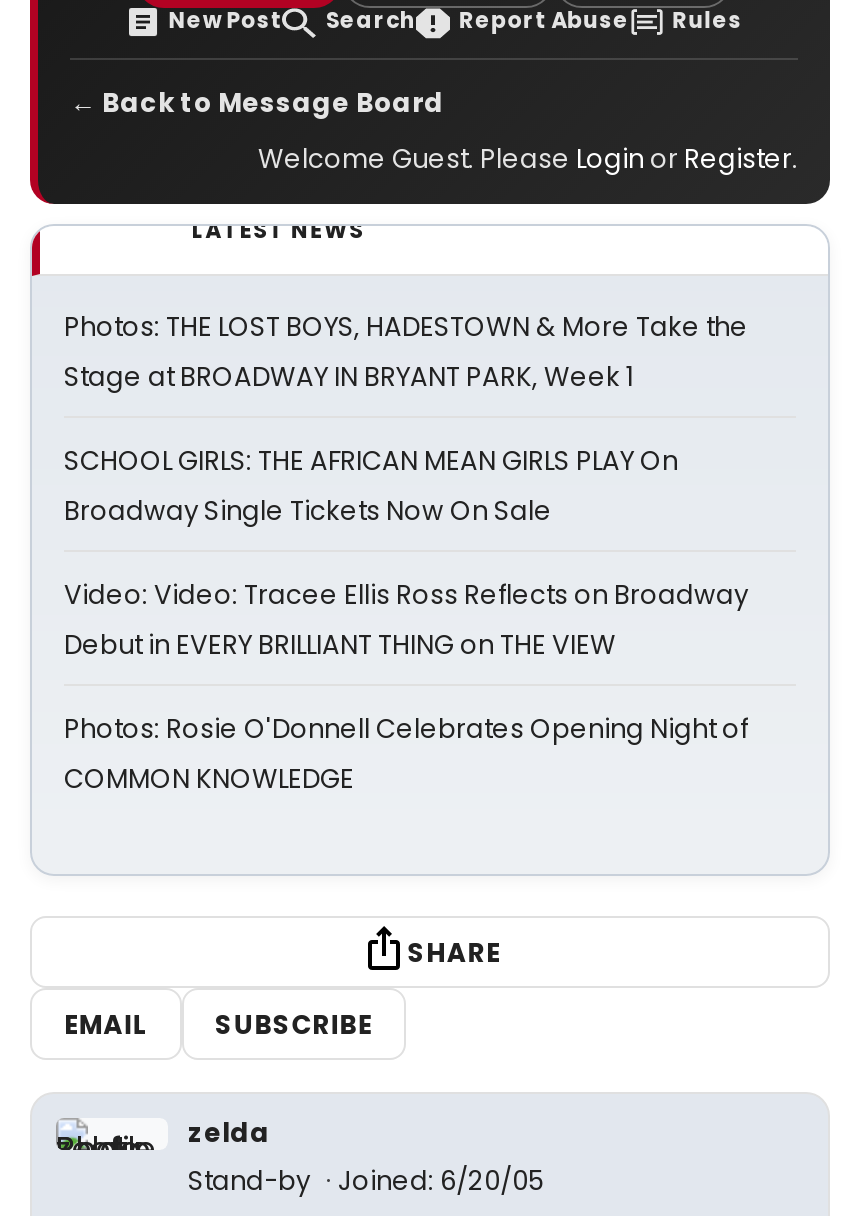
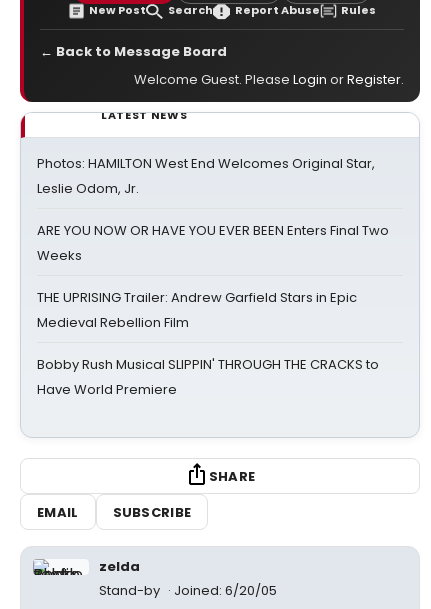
[64,308,748,396] Photos: THE LOST BOYS, HADESTOWN & More Take the | Stage at BROADWAY IN BRYANT PARK, Week 1 -> [37,154,375,198] Photos: HAMILTON West End Welcomes Original Star, | Leslie Odom, Jr.
[64,442,678,530] SCHOOL GIRLS: THE AFRICAN MEAN GIRLS PLAY On | Broadway Single Tickets Now On Sale -> [37,221,389,265] ARE YOU NOW OR HAVE YOU EVER BEEN Enters Final Two | Weeks
[64,576,748,664] Video: Video: Tracee Ellis Ross Reflects on Broadway | Debut in EVERY BRILLIANT THING on THE VIEW -> [37,288,357,332] THE UPRISING Trailer: Andrew Garfield Stars in Epic | Medieval Rebellion Film
[64,710,748,798] Photos: Rosie O'Donnell Celebrates Opening Night of | COMMON KNOWLEDGE -> [37,355,379,399] Bobby Rush Musical SLIPPIN' THROUGH THE CRACKS to | Have World Premiere

